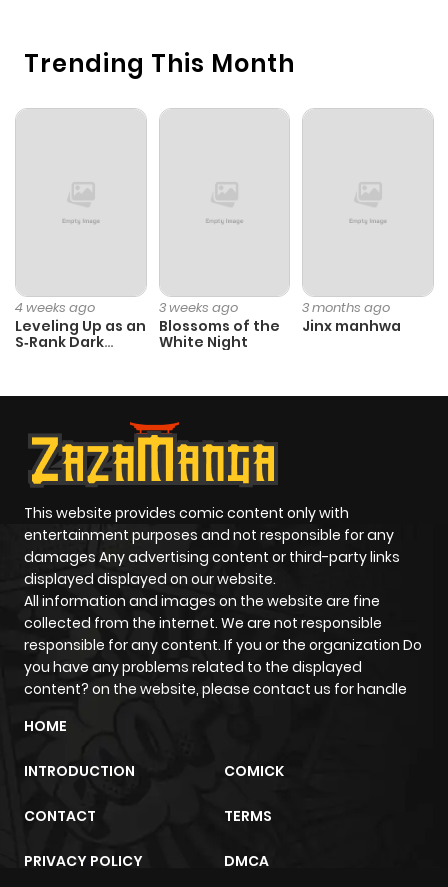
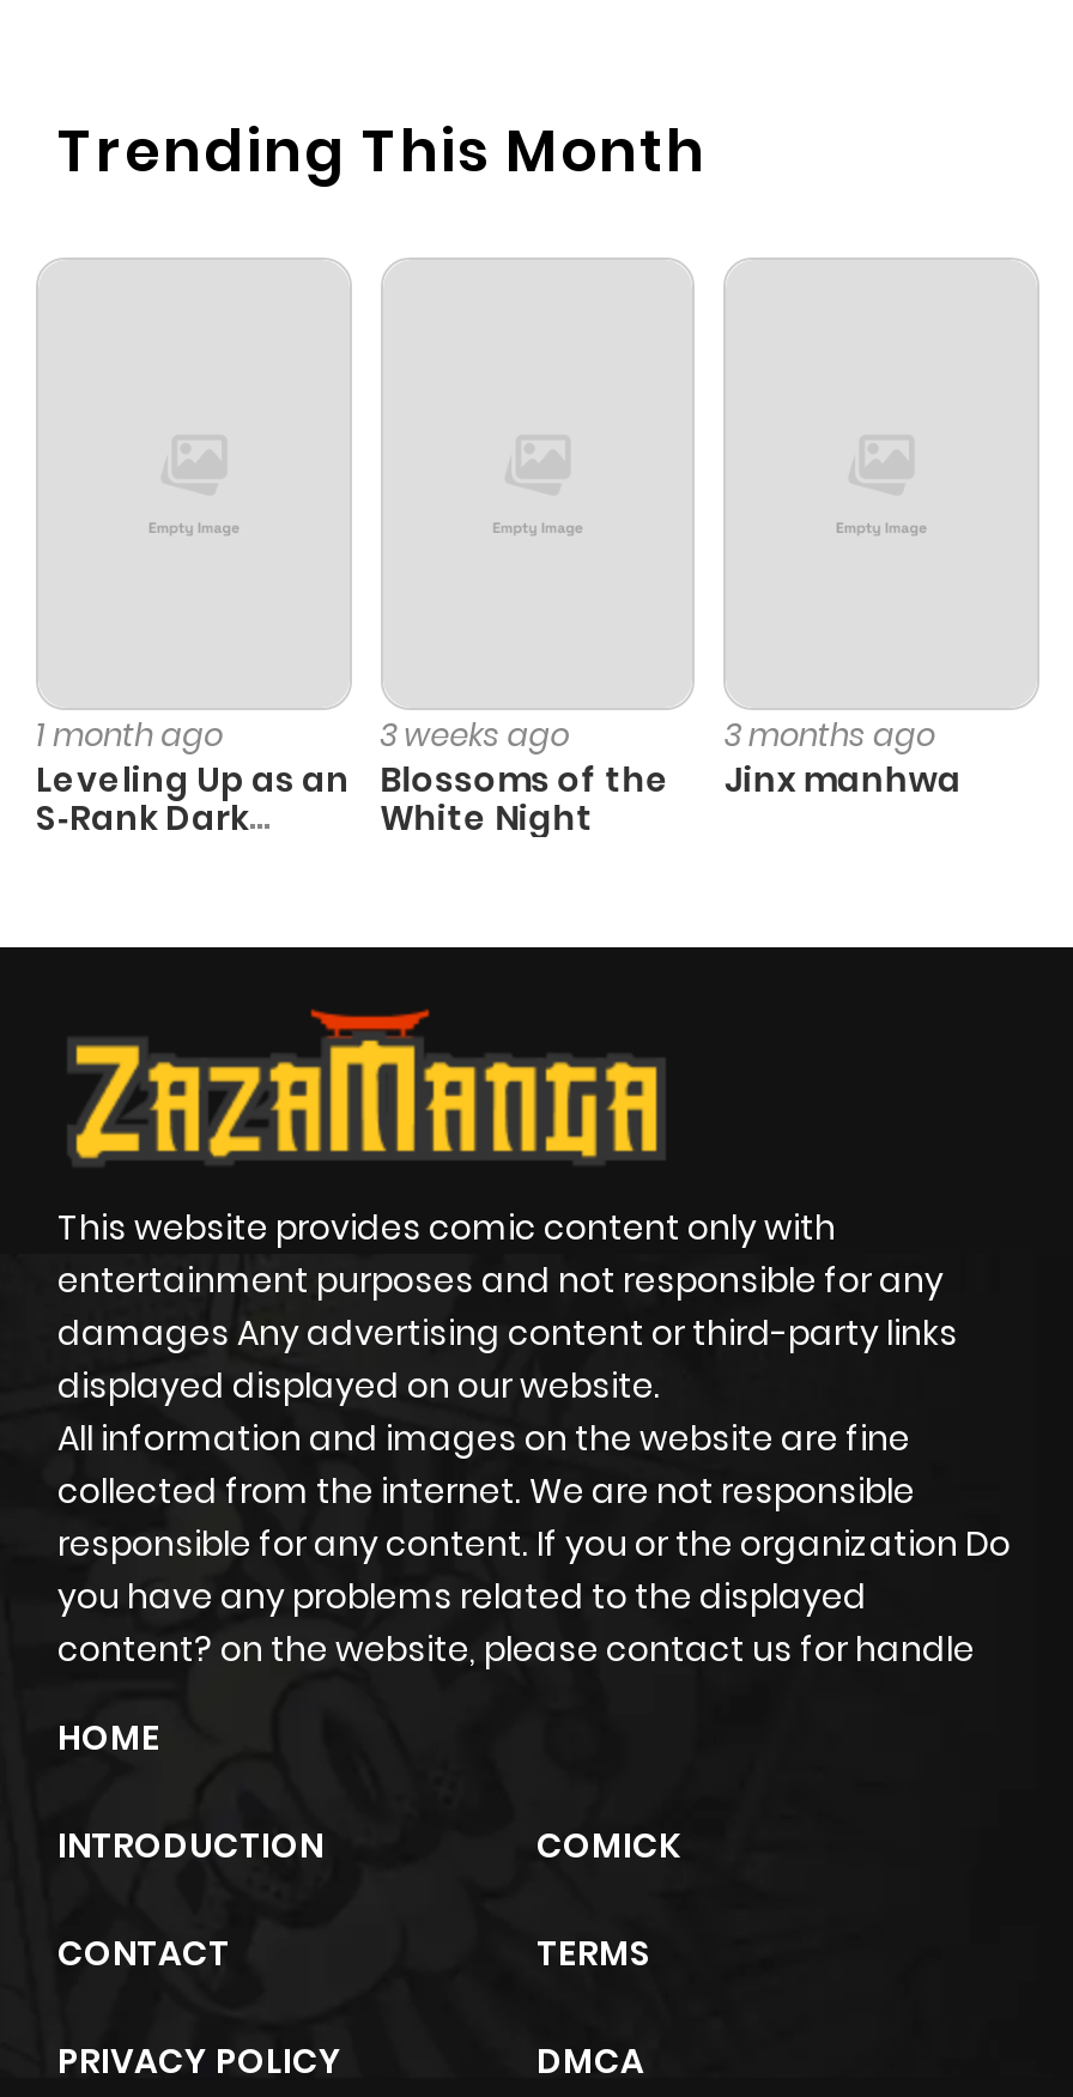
[15,298,95,317] 4 weeks ago -> [36,712,223,758] 1 month ago

